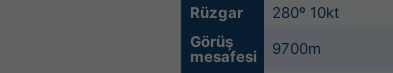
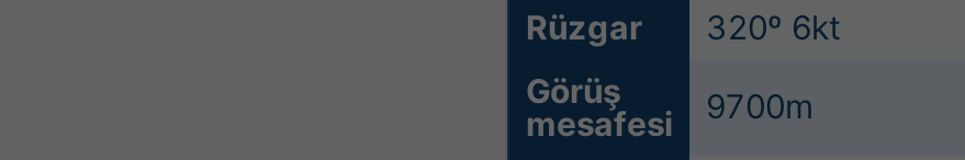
[189,3,338,22] Rüzgar 280º 10kt -> [526,7,840,48] Rüzgar 320º 6kt

